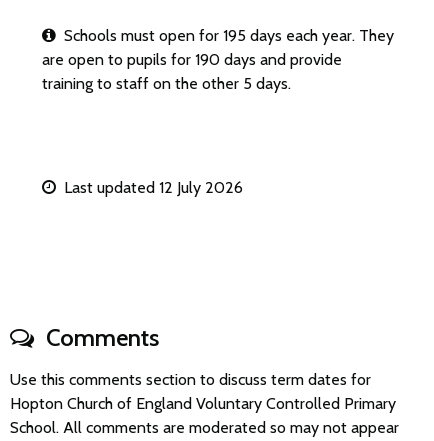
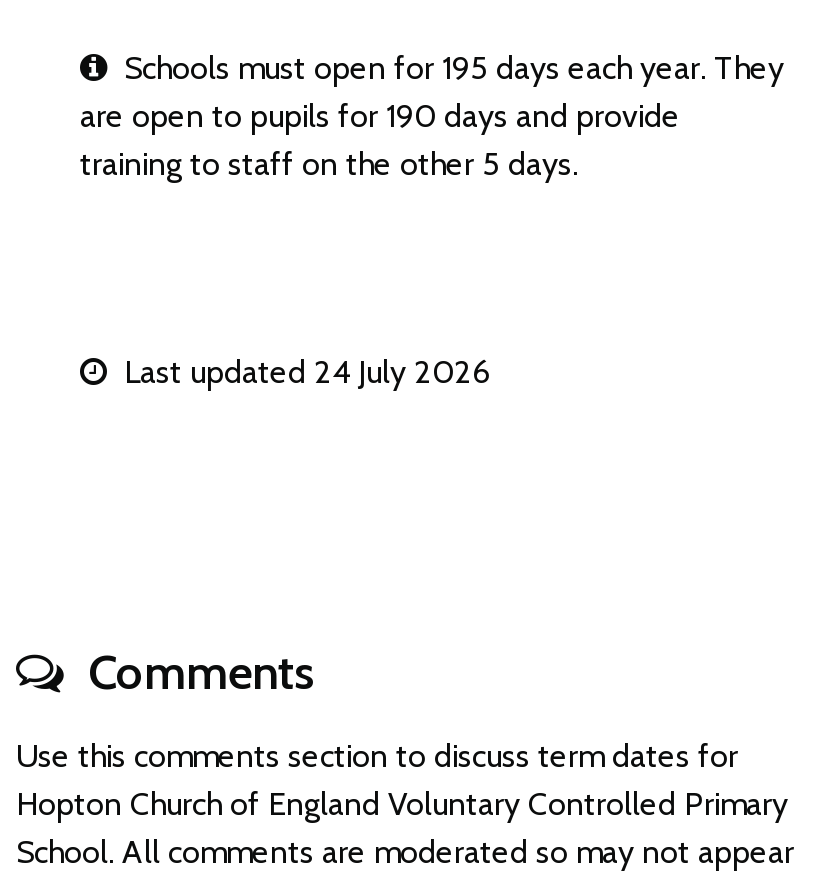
[56,178,243,197] Last updated 12 July 2026 -> [108,353,490,391] Last updated 24 July 2026

